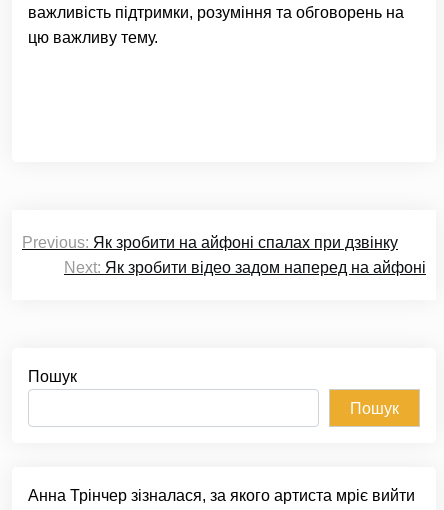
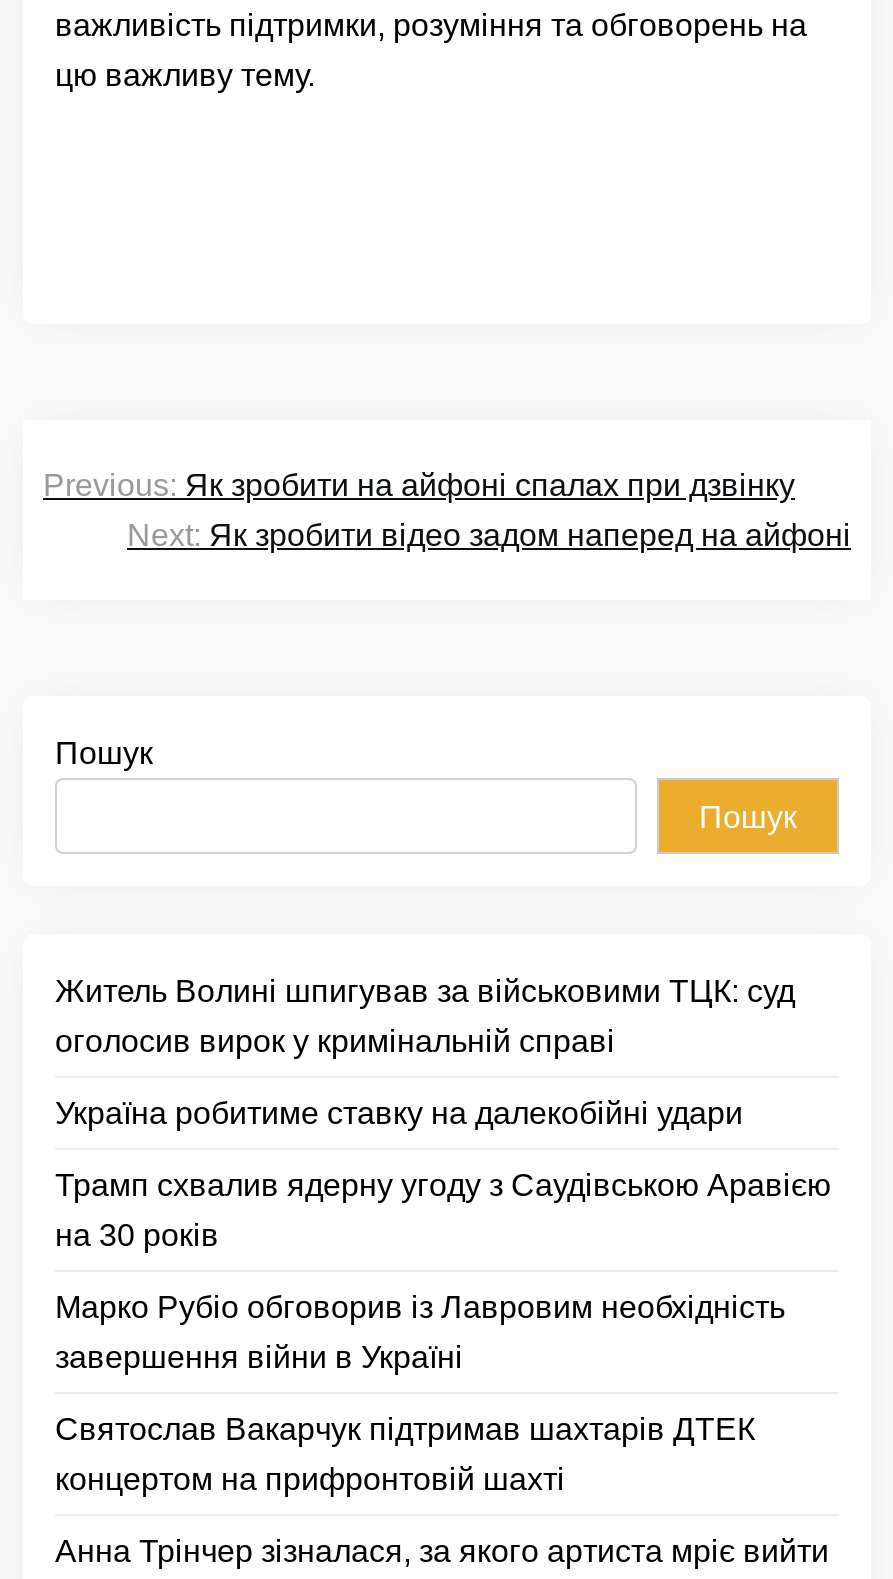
none -> [55,974,831,1496] Житель Волині шпигував за військовими ТЦК: суд | оголосив вирок у кримінальній справі | Україна робитиме ставку на далекобійні удари | Трамп схвалив ядерну угоду з Саудівською Аравією | на 30 років | Марко Рубіо обговорив із Лавровим необхідність | завершення війни в Україні | Святослав Вакарчук підтримав шахтарів ДТЕК | концертом на прифронтовій шахті

